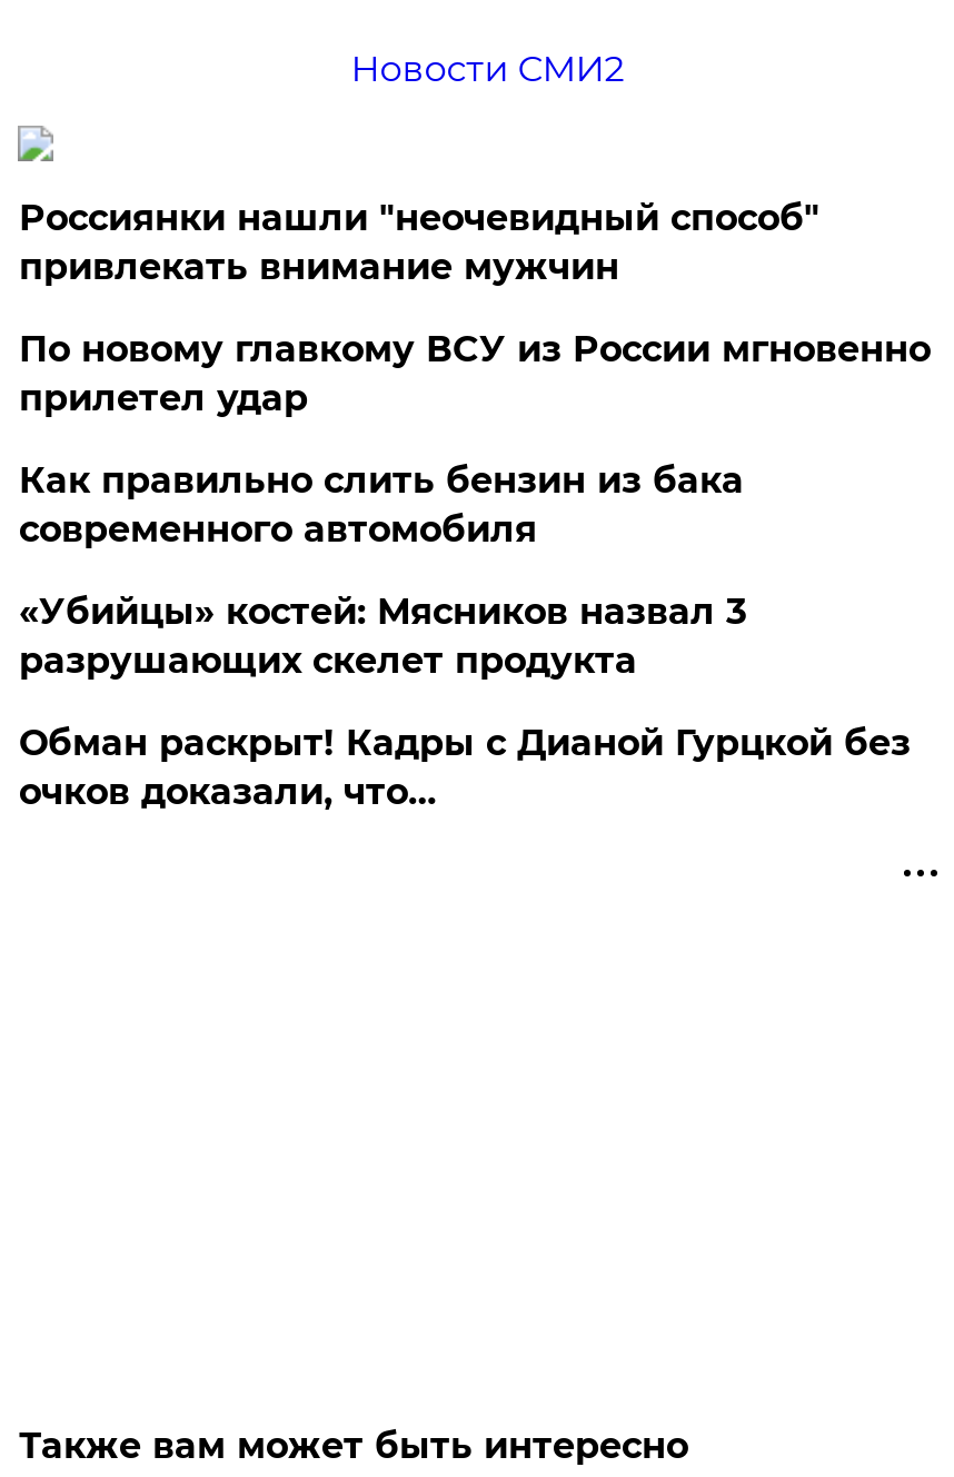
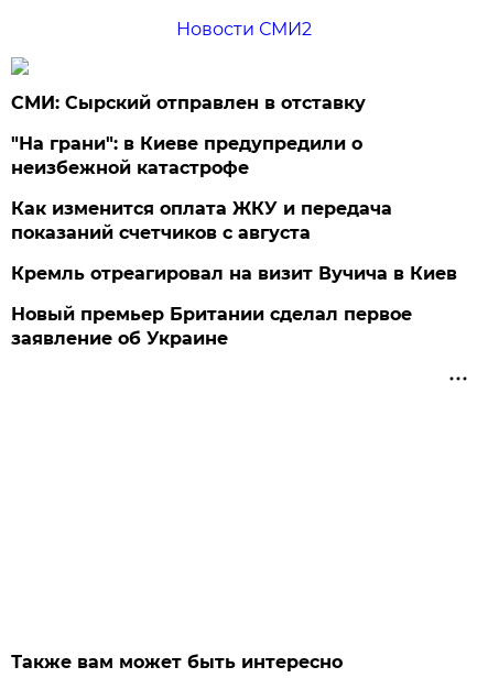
[19,197,819,288] Россиянки нашли "неочевидный способ" | привлекать внимание мужчин -> [11,92,366,113] СМИ: Сырский отправлен в отставку
[19,328,930,419] По новому главкому ВСУ из России мгновенно | прилетел удар -> [11,133,363,178] "На грани": в Киеве предупредили о | неизбежной катастрофе
[19,459,744,551] Как правильно слить бензин из бака | современного автомобиля -> [11,198,393,243] Как изменится оплата ЖКУ и передача | показаний счетчиков с августа
[19,591,746,682] «Убийцы» костей: Мясников назвал 3 | разрушающих скелет продукта -> [11,263,458,284] Кремль отреагировал на визит Вучича в Киев
[19,722,910,813] Обман раскрыт! Кадры с Дианой Гурцкой без | очков доказали, что… -> [11,304,412,349] Новый премьер Британии сделал первое | заявление об Украине

